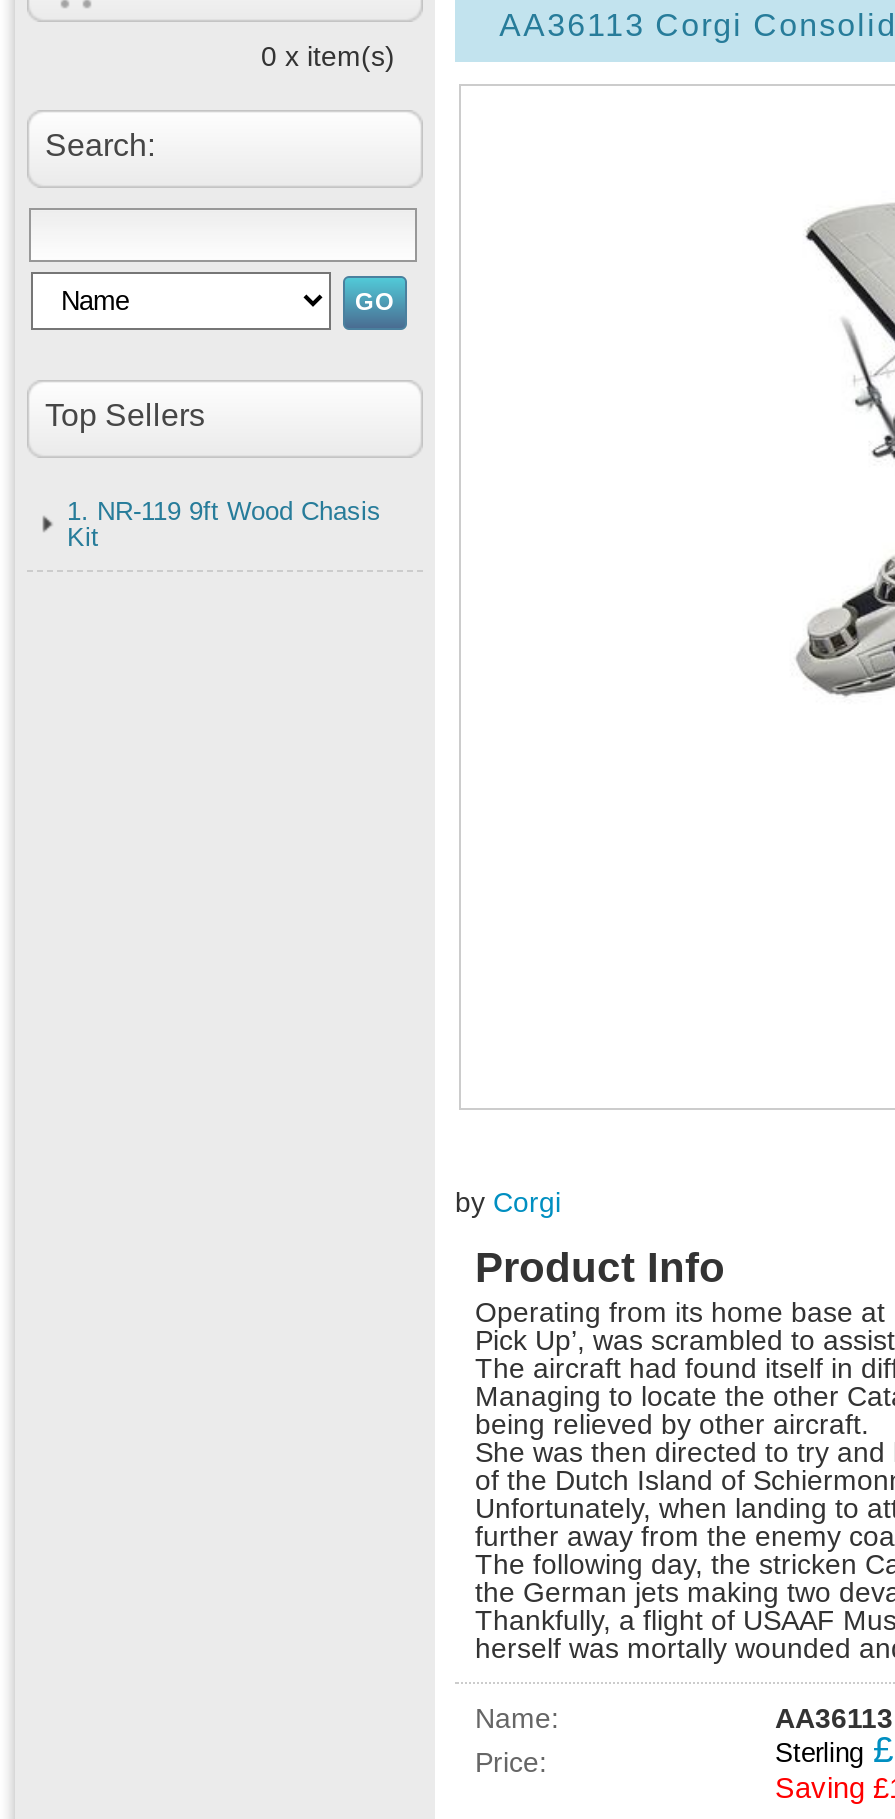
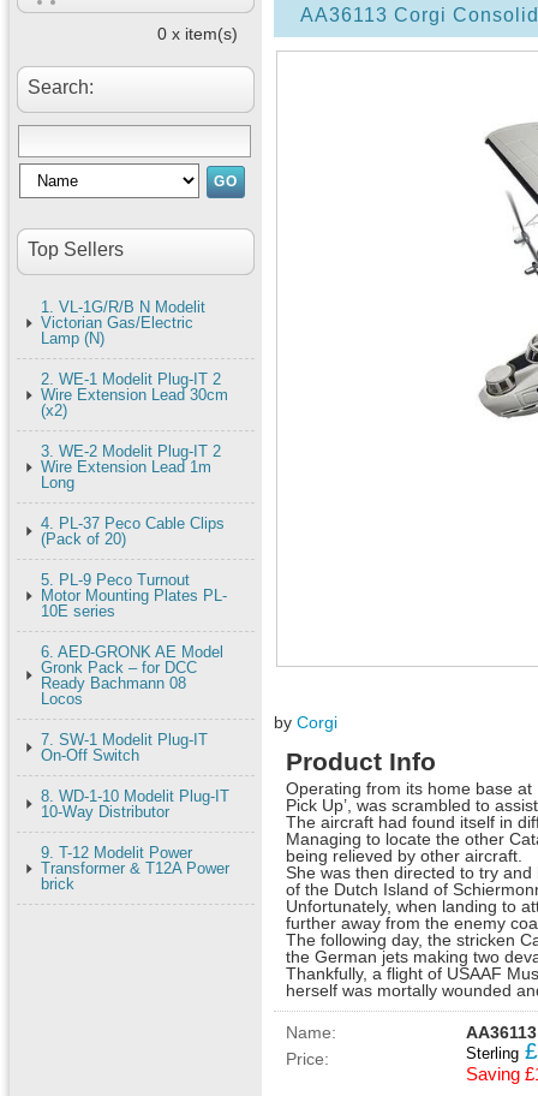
[67,496,381,552] 1. NR-119 9ft Wood Chasis | Kit -> [41,298,229,893] 1. VL-1G/R/B N Modelit | Victorian Gas/Electric | Lamp (N) | 2. WE-1 Modelit Plug-IT 2 | Wire Extension Lead 30cm | (x2) | 3. WE-2 Modelit Plug-IT 2 | Wire Extension Lead 1m | Long | 4. PL-37 Peco Cable Clips | (Pack of 20) | 5. PL-9 Peco Turnout | Motor Mounting Plates PL- | 10E series | 6. AED-GRONK AE Model | Gronk Pack – for DCC | Ready Bachmann 08 | Locos | 7. SW-1 Modelit Plug-IT | On-Off Switch | 8. WD-1-10 Modelit Plug-IT | 10-Way Distributor | 9. T-12 Modelit Power | Transformer & T12A Power | brick

